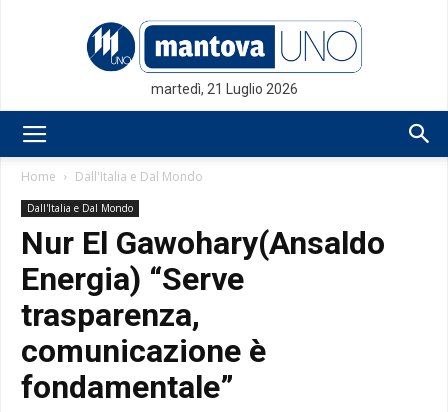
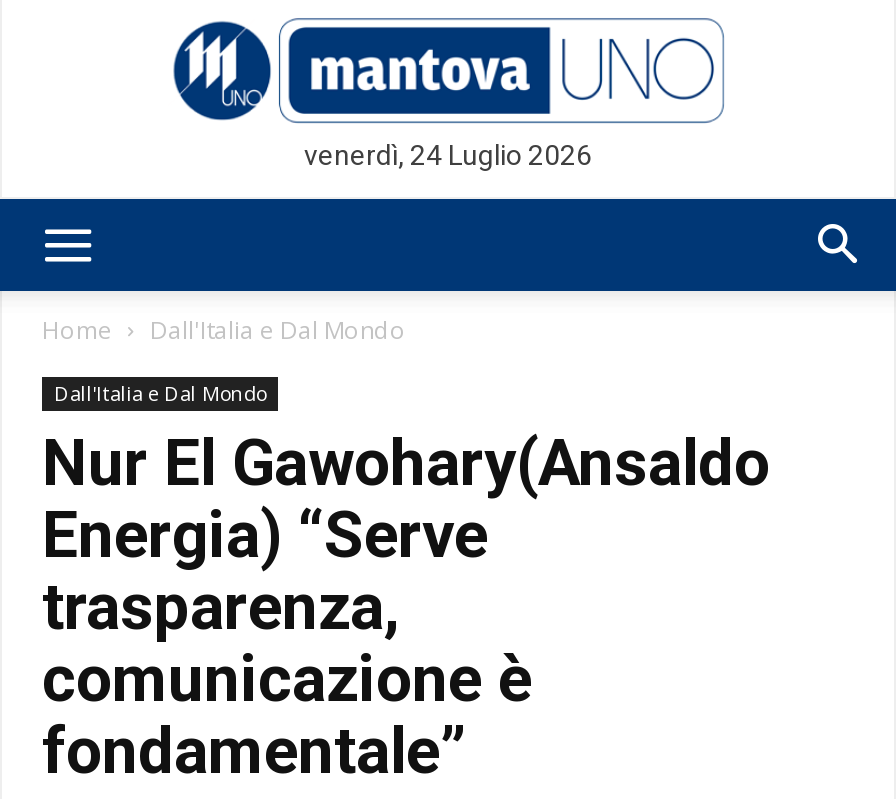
[150,81,297,97] martedì, 21 Luglio 2026 -> [304,139,592,171] venerdì, 24 Luglio 2026

